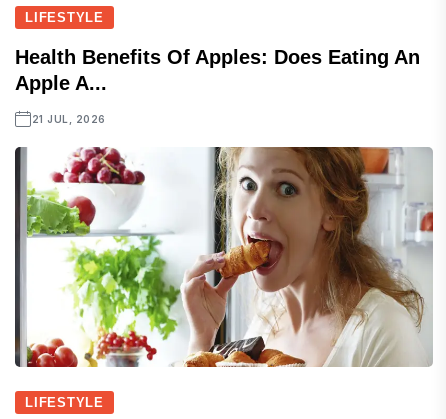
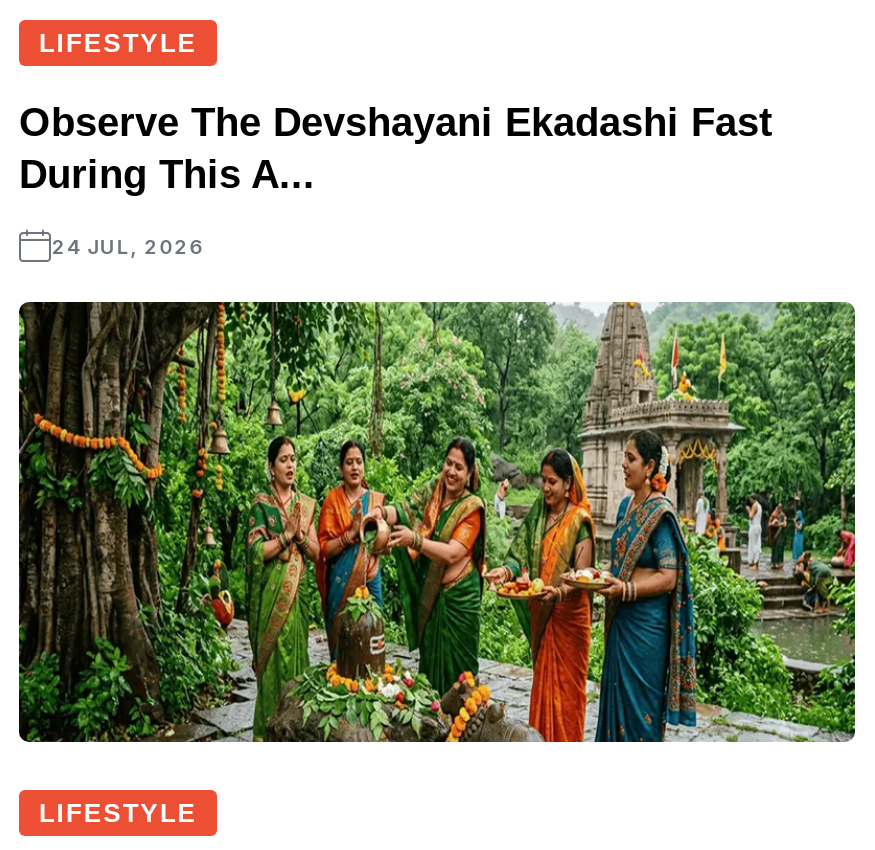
[15,46,420,94] Health Benefits Of Apples: Does Eating An | Apple A... -> [19,100,773,196] Observe The Devshayani Ekadashi Fast | During This A...
[31,113,106,125] 21 JUL, 2026 -> [52,234,205,258] 24 JUL, 2026
[14,146,434,368] [image] -> [17,300,857,744] [image]

